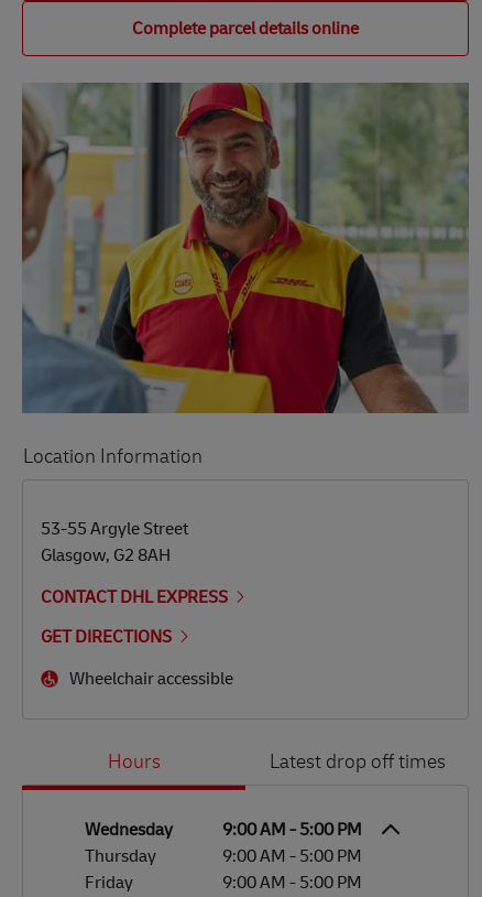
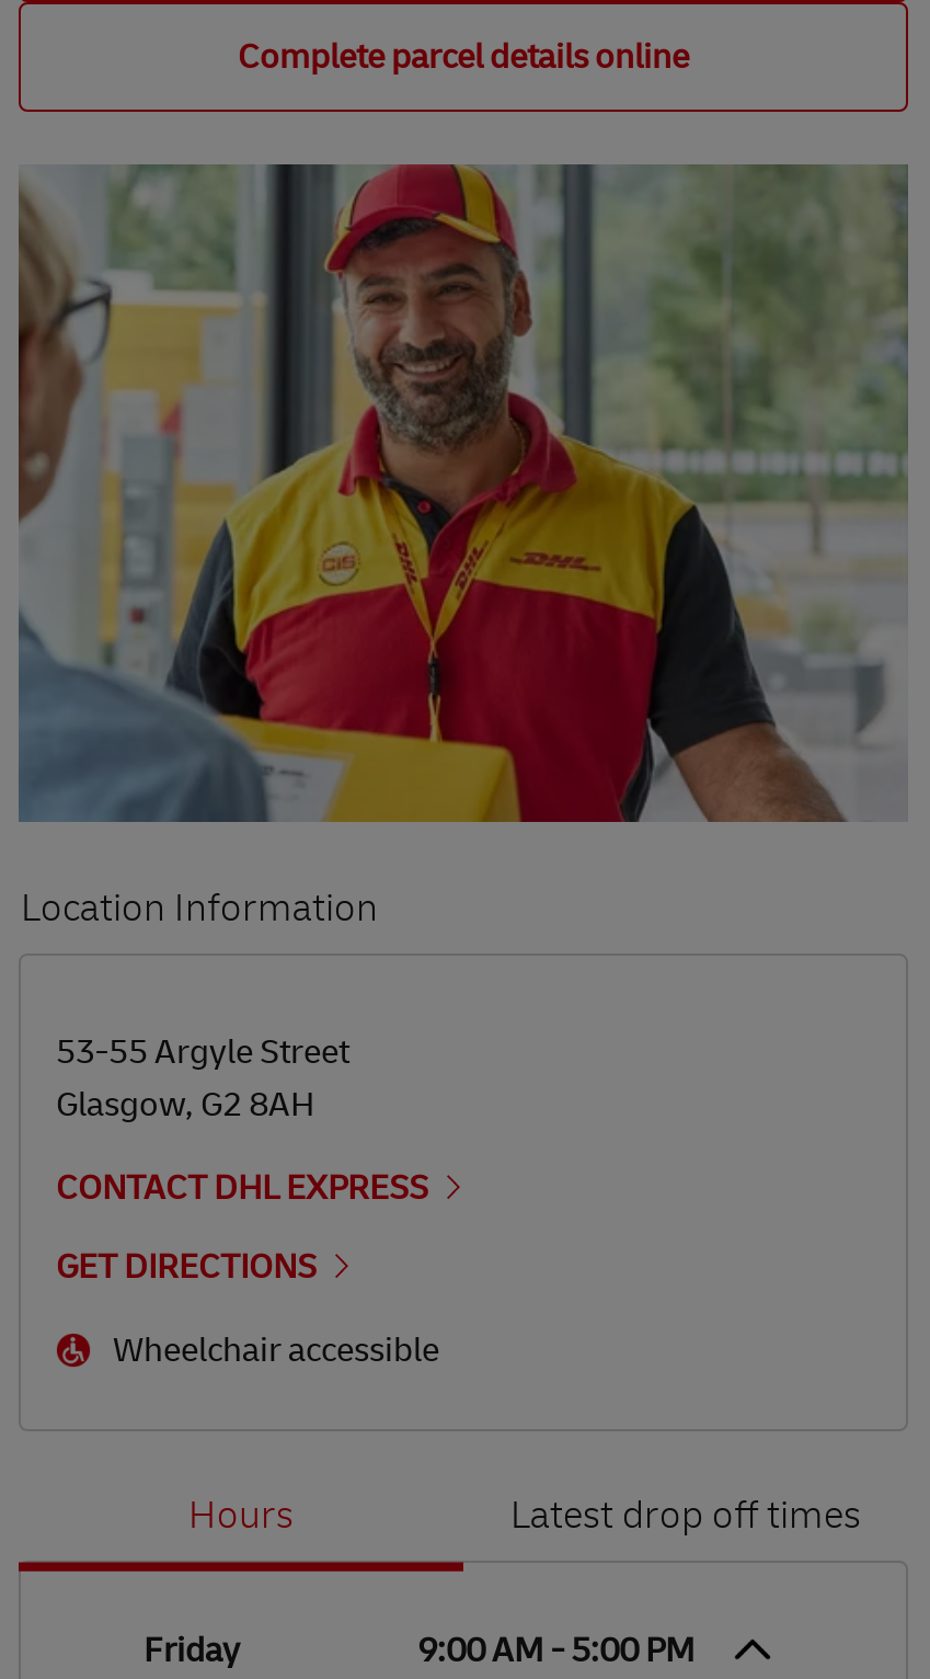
[85,819,362,868] Wednesday | 9:00 AM - 5:00 PM | Thursday | 9:00 AM - 5:00 PM -> none

